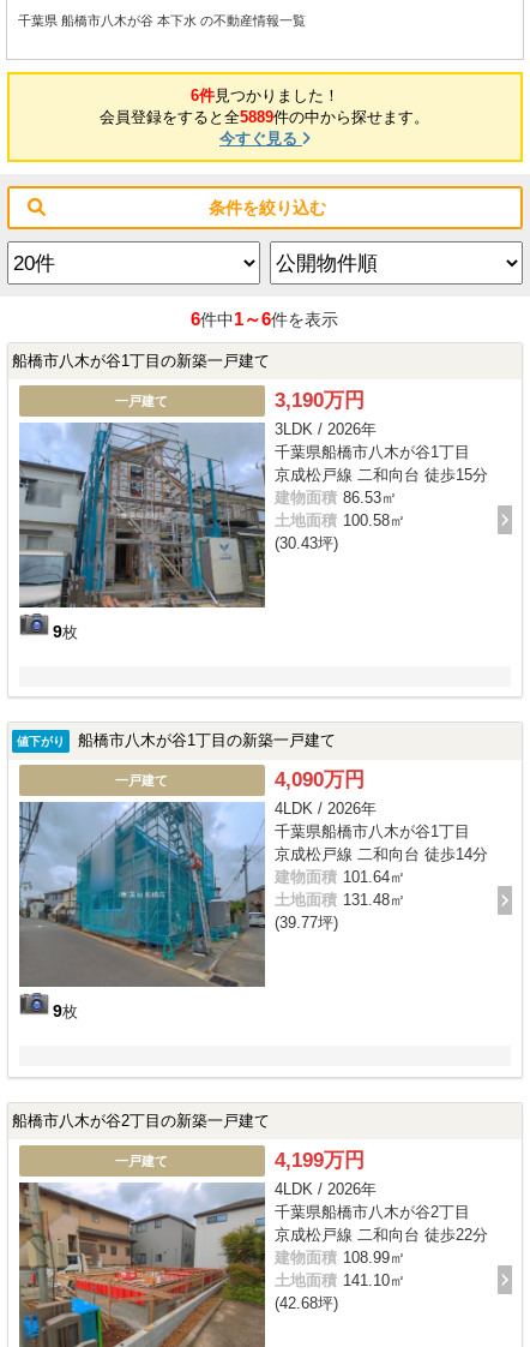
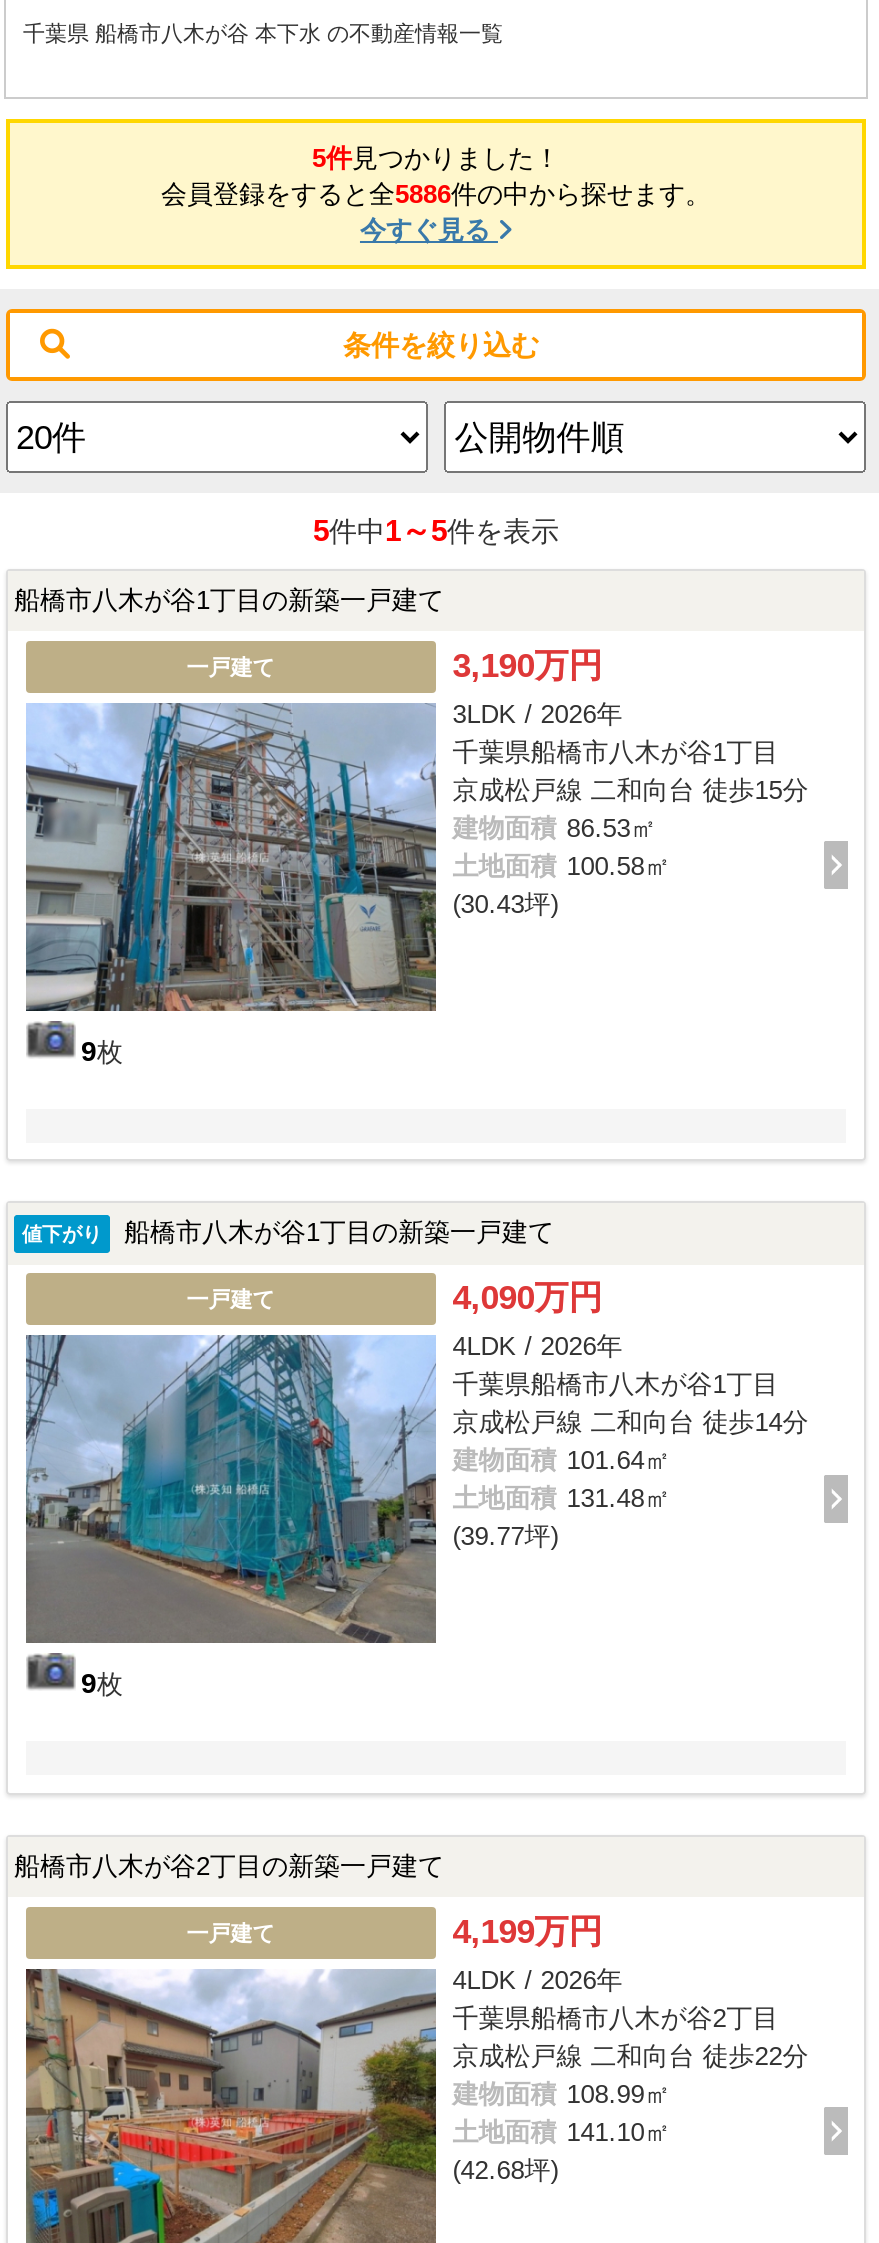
[191,86,339,104] 6件見つかりました！ -> [312,143,560,173] 5件見つかりました！
[100,108,430,126] 会員登録をすると全5889件の中から探せます。 -> [161,179,711,209] 会員登録をすると全5886件の中から探せます。
[191,309,339,329] 6件中1～6件を表示 -> [313,514,559,548] 5件中1～5件を表示

